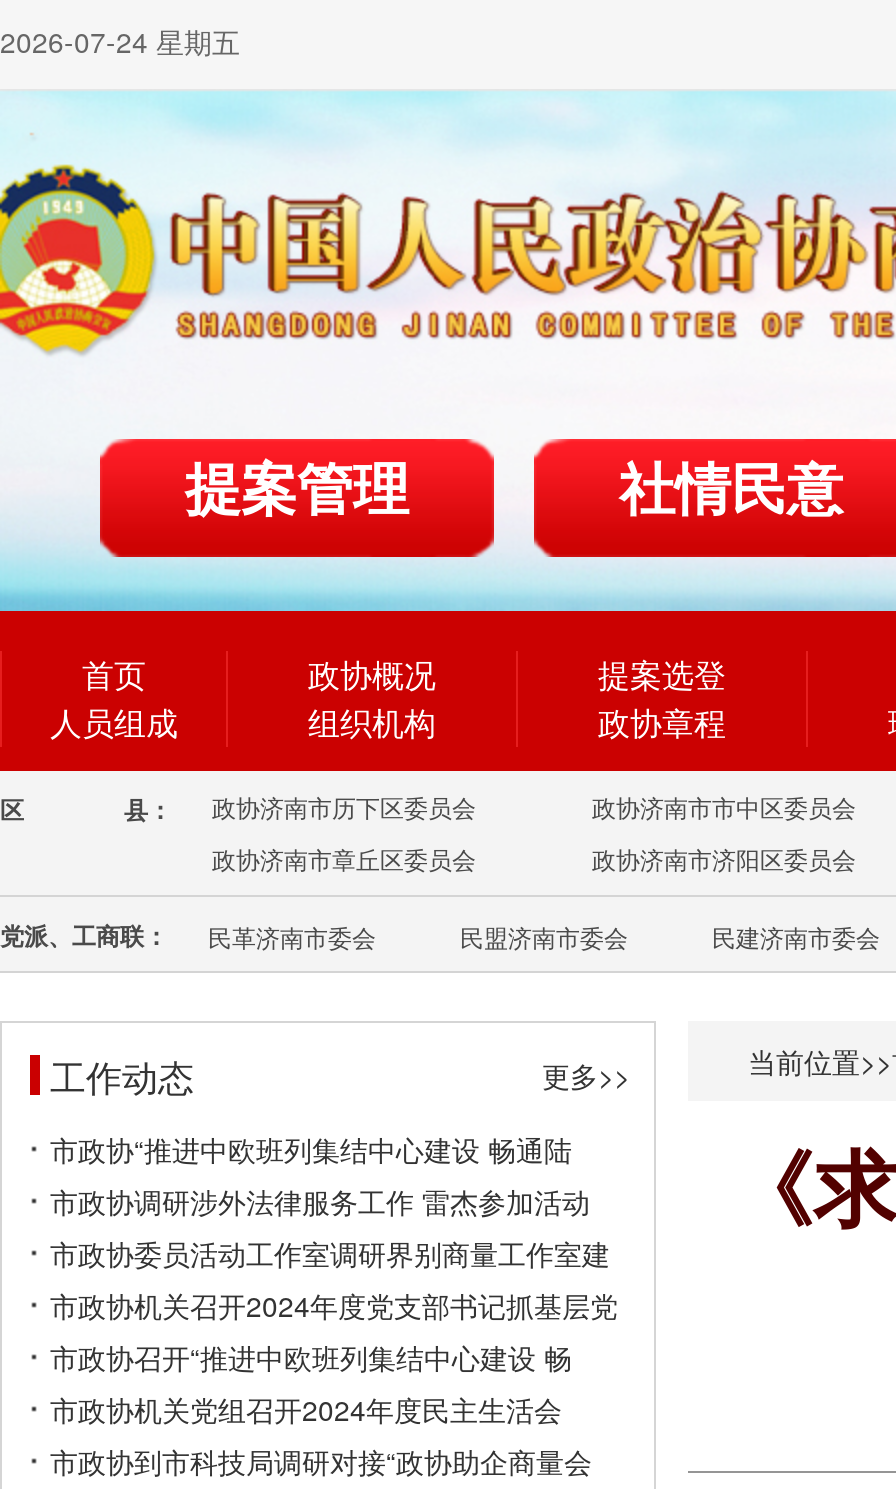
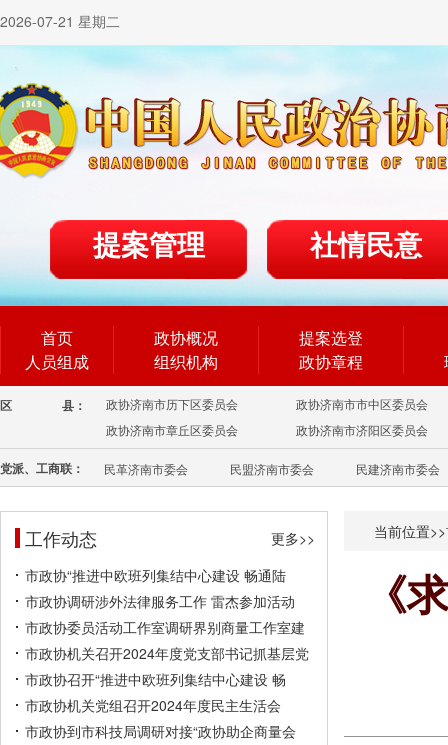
[0,21,240,61] 2026-07-24 星期五 -> [0,11,120,31] 2026-07-21 星期二

